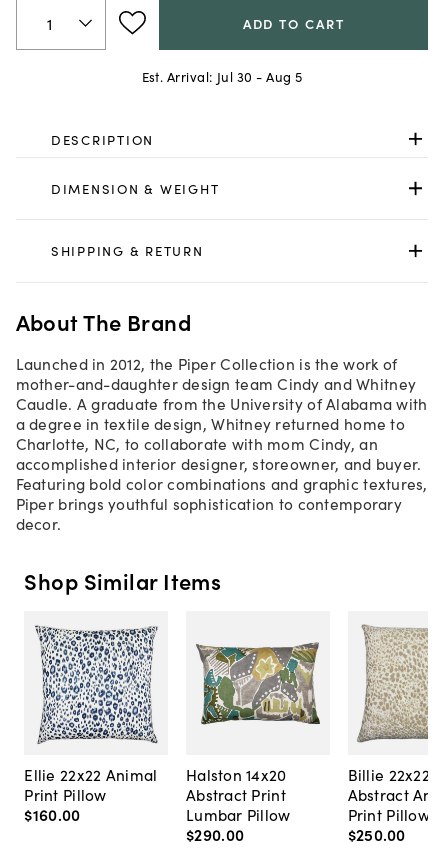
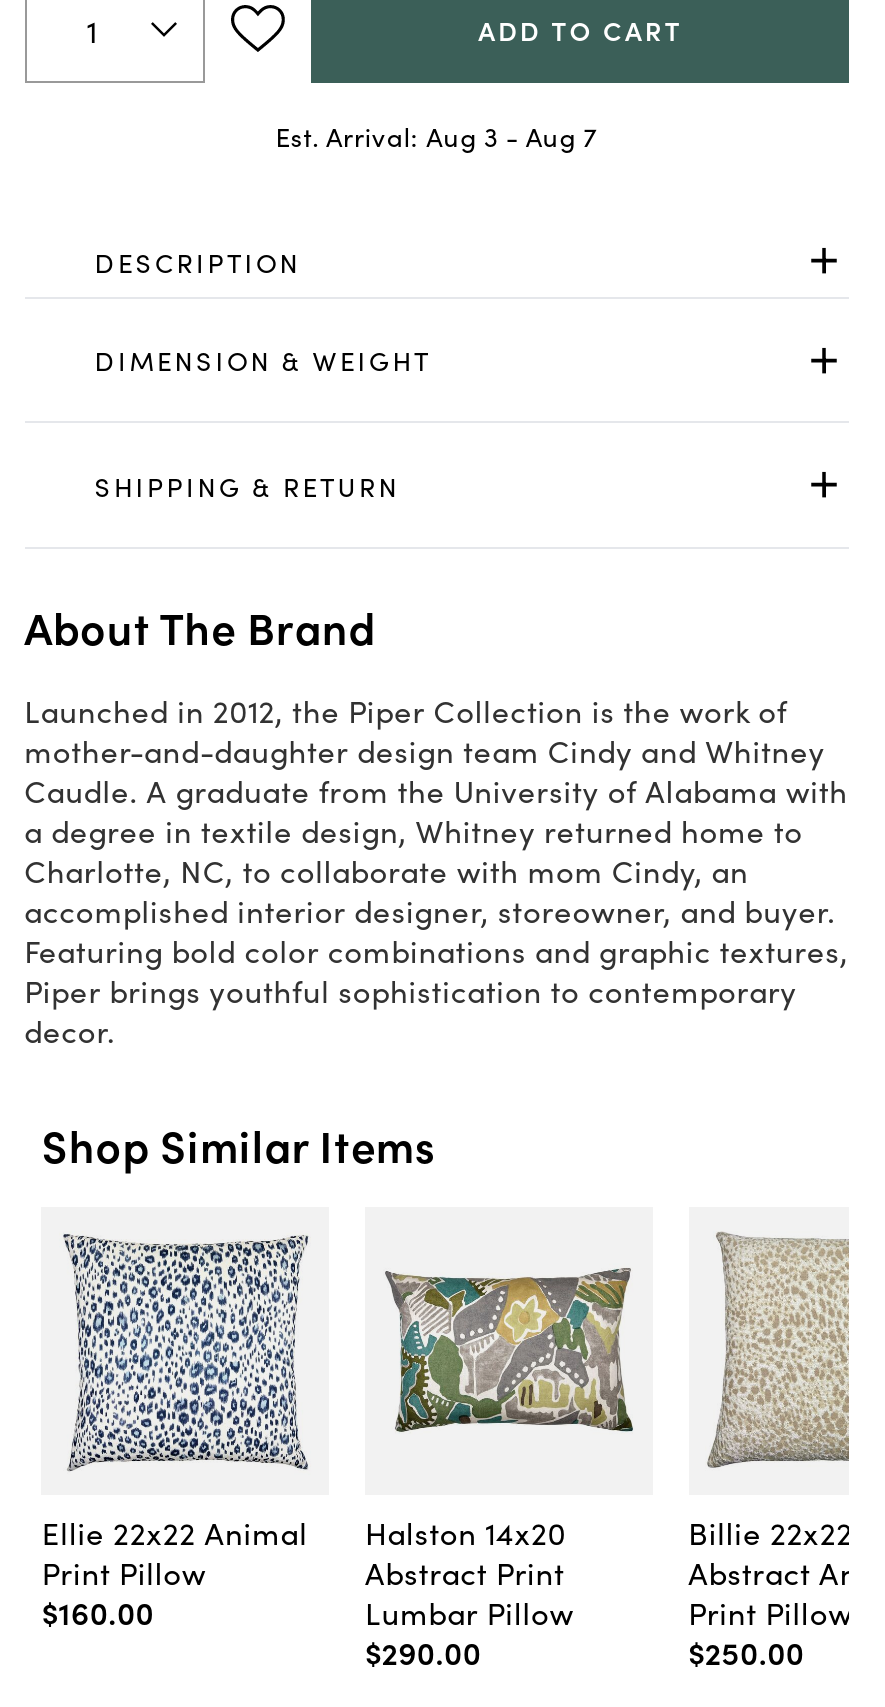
[141,67,302,86] Est. Arrival: Jul 30 - Aug 5 -> [275,117,598,155] Est. Arrival: Aug 3 - Aug 7

